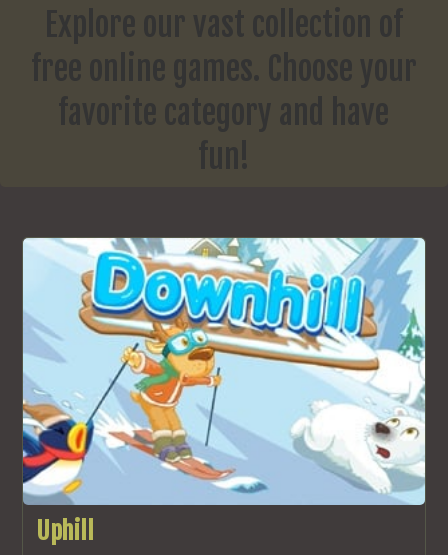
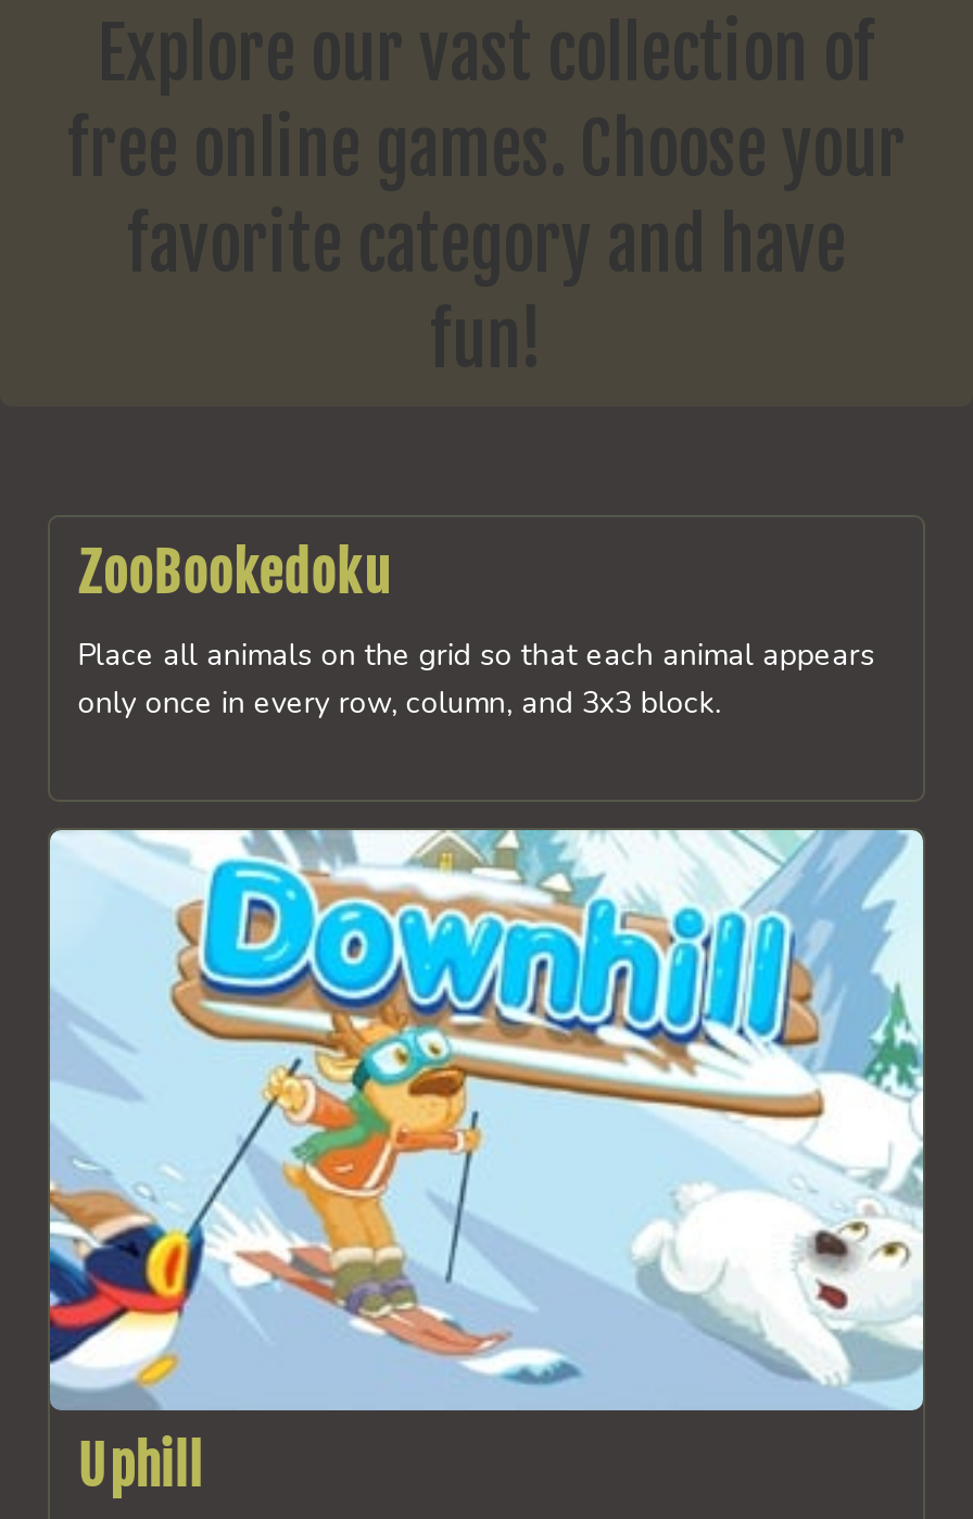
none -> [78,541,875,724] ZooBookedoku | Place all animals on the grid so that each animal appears | only once in every row, column, and 3x3 block.

